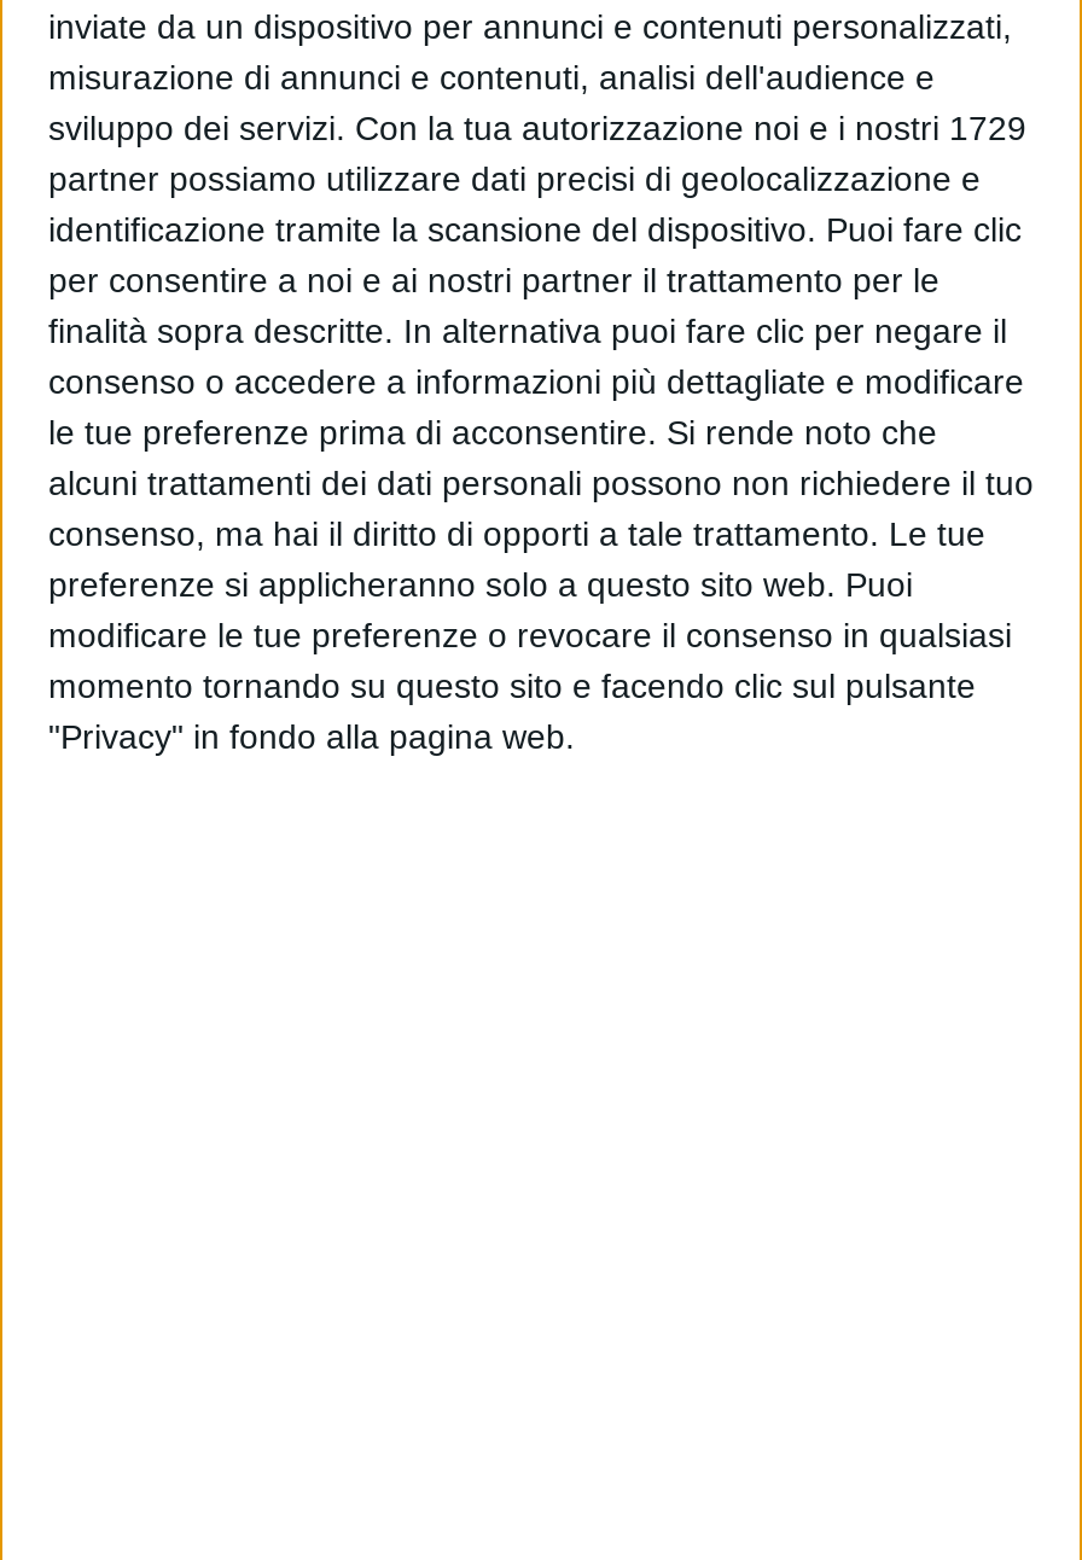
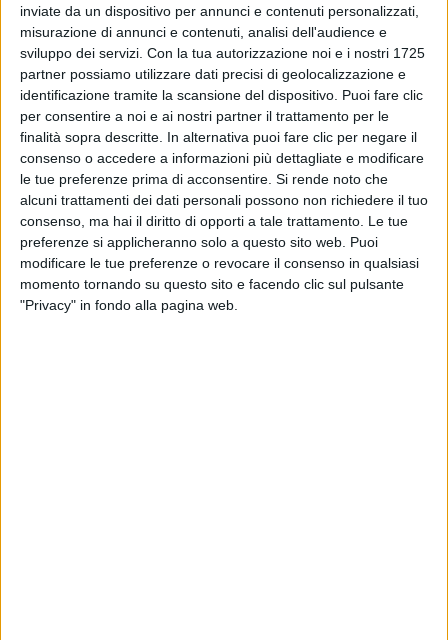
[48,110,1026,148] sviluppo dei servizi. Con la tua autorizzazione noi e i nostri 1729 -> [20,45,425,61] sviluppo dei servizi. Con la tua autorizzazione noi e i nostri 1725

